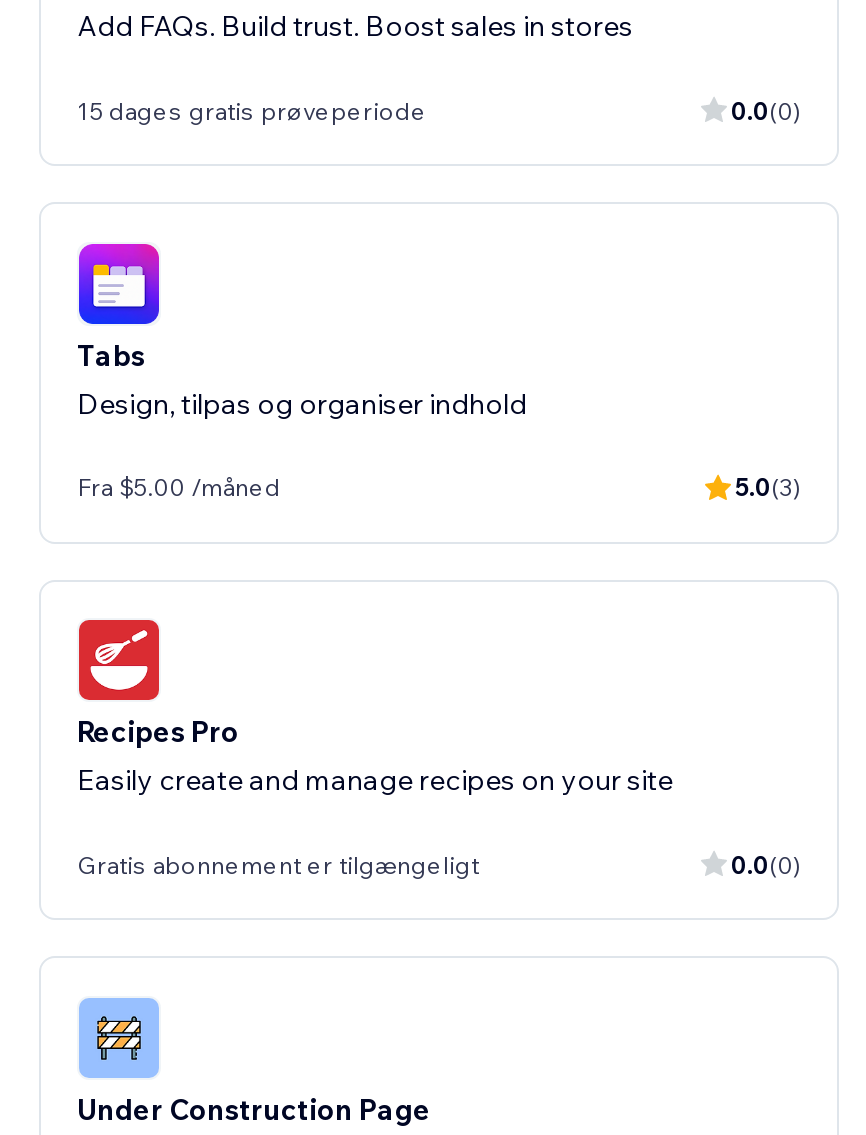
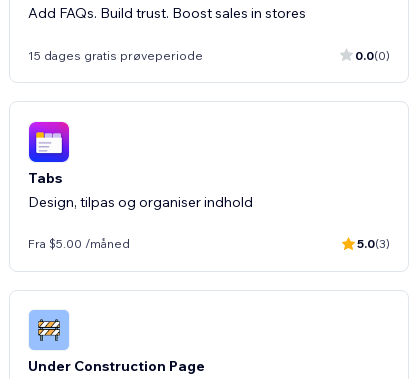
[77,618,801,879] [image] | Recipes Pro | Easily create and manage recipes on your site | Gratis abonnement er tilgængeligt | 0.0(0) -> none

